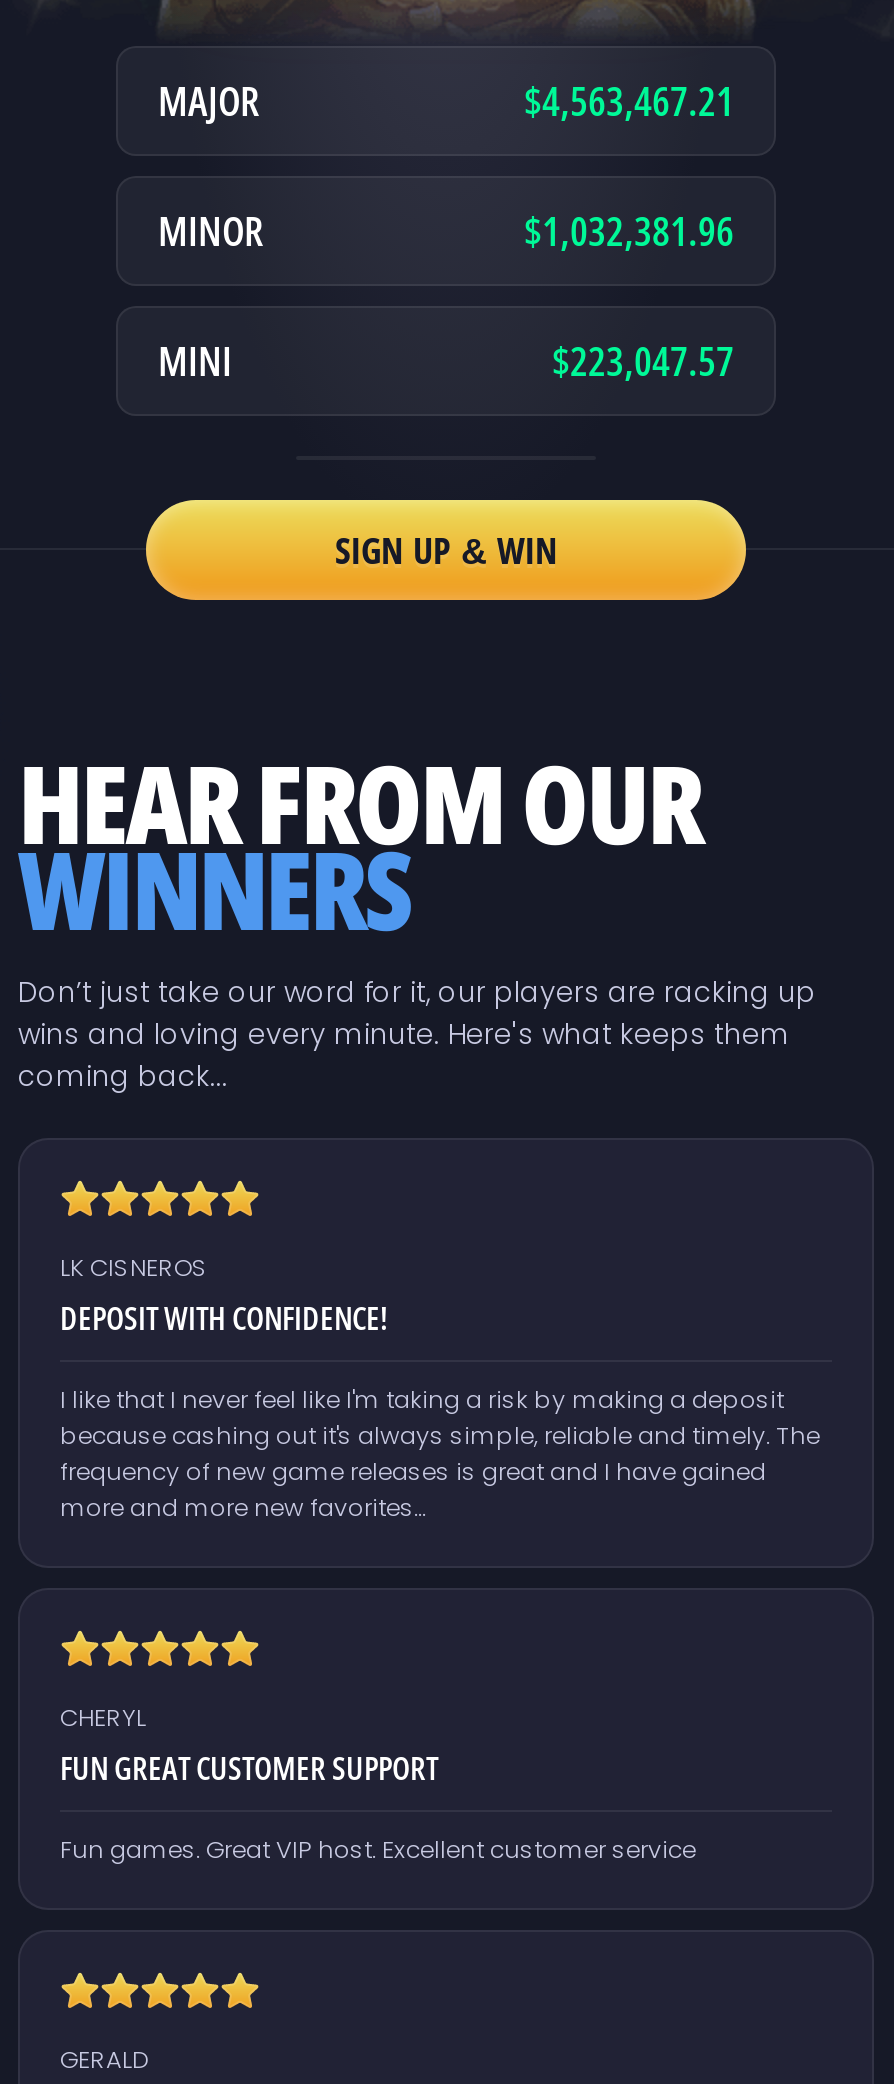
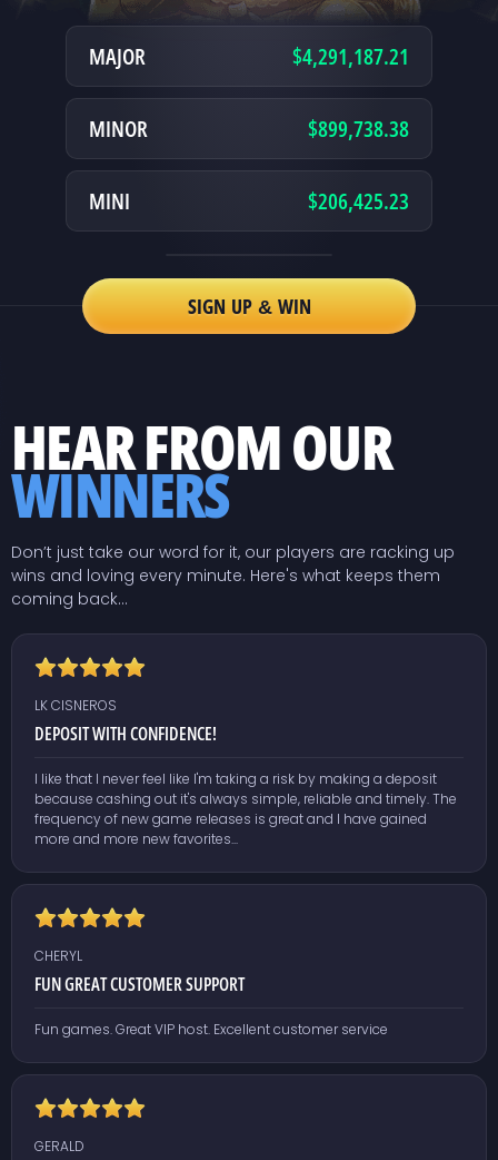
[524,75,734,129] $4,563,467.21 -> [292,42,409,72] $4,291,187.21
[524,205,734,259] $1,032,381.96 -> [308,114,409,144] $899,738.38
[552,335,734,389] $223,047.57 -> [308,186,409,216] $206,425.23

